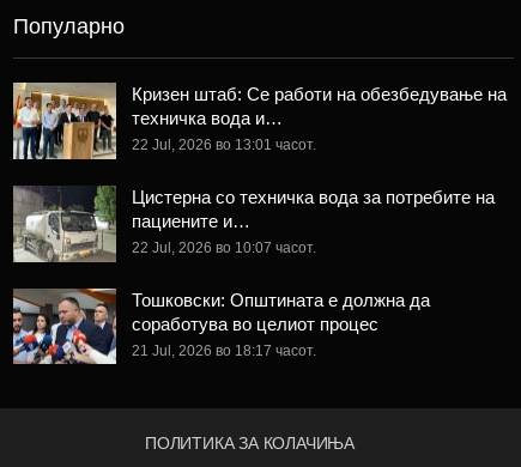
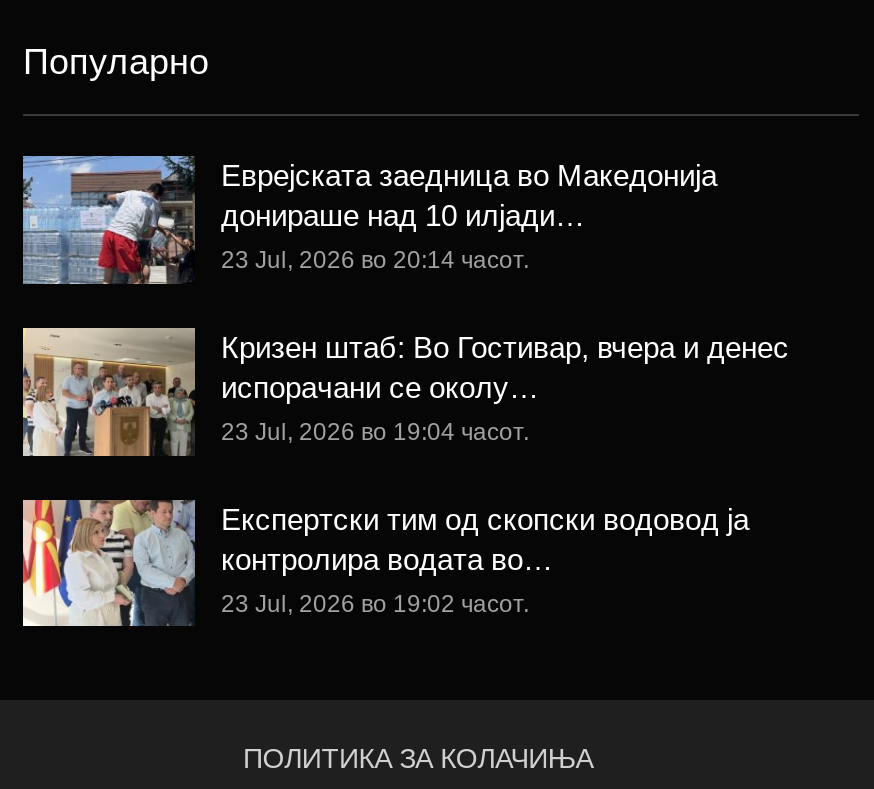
[12,81,507,160] [image] | Кризен штаб: Се работи на обезбедување на | техничка вода и… | 22 Jul, 2026 во 13:01 часот. -> [21,154,717,284] [image] | Еврејската заедница во Македонија | донираше над 10 илјади… | 23 Jul, 2026 во 20:14 часот.
[12,186,495,263] [image] | Цистерна со техничка вода за потребите на | пациените и… | 22 Jul, 2026 во 10:07 часот. -> [21,326,789,456] [image] | Кризен штаб: Во Гостивар, вчера и денес | испорачани се околу… | 23 Jul, 2026 во 19:04 часот.
[12,289,430,365] [image] | Тошковски: Општината е должна да | соработува во целиот процес | 21 Jul, 2026 во 18:17 часот. -> [21,498,749,628] [image] | Експертски тим од скопски водовод ја | контролира водата во… | 23 Jul, 2026 во 19:02 часот.

